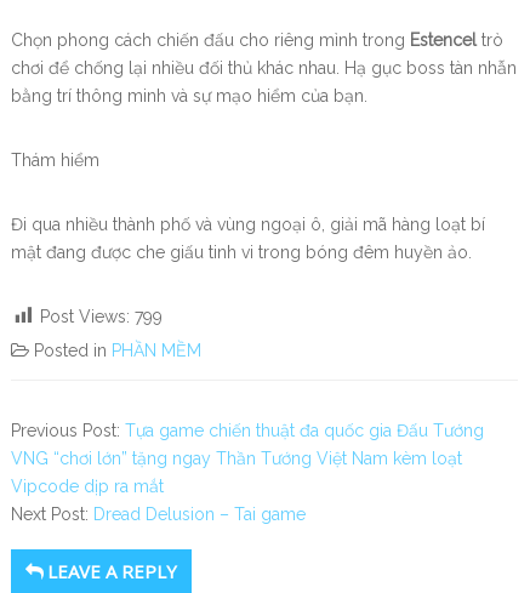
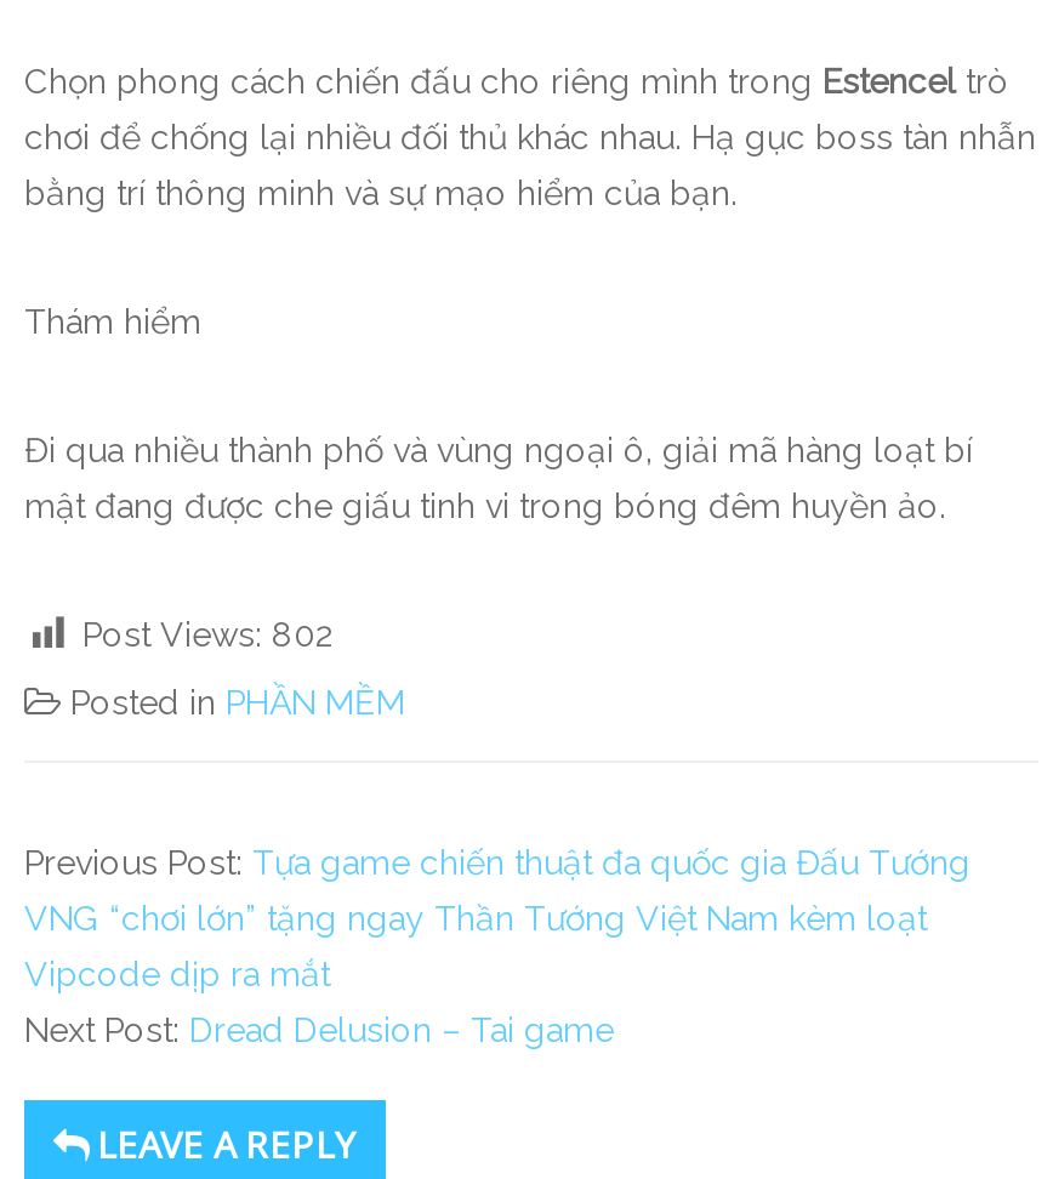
[40,307,163,326] Post Views: 799 -> [82,615,335,654] Post Views: 802

